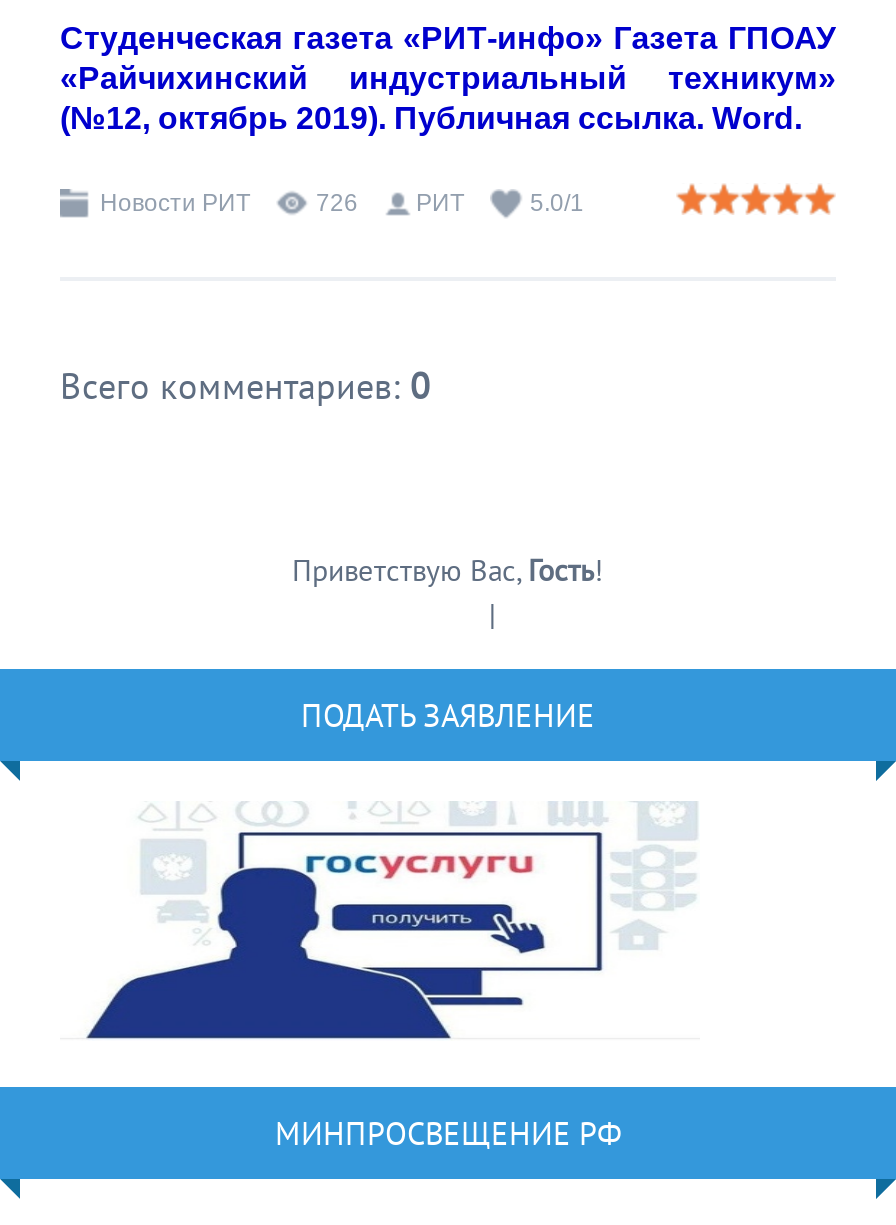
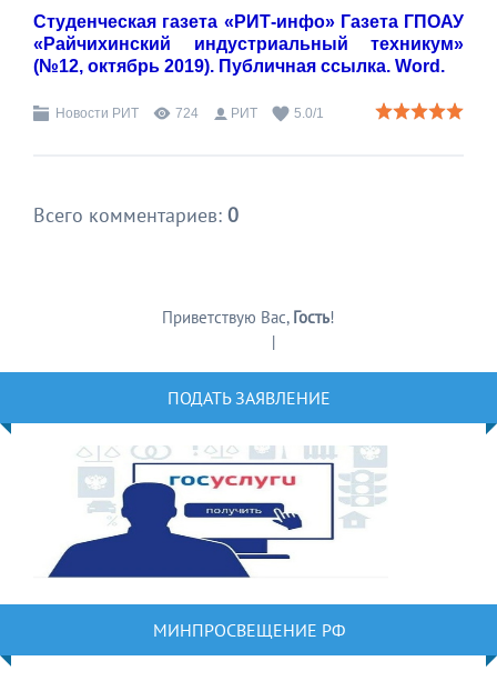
[316,189,358,217] 726 -> [175,105,199,121] 724

